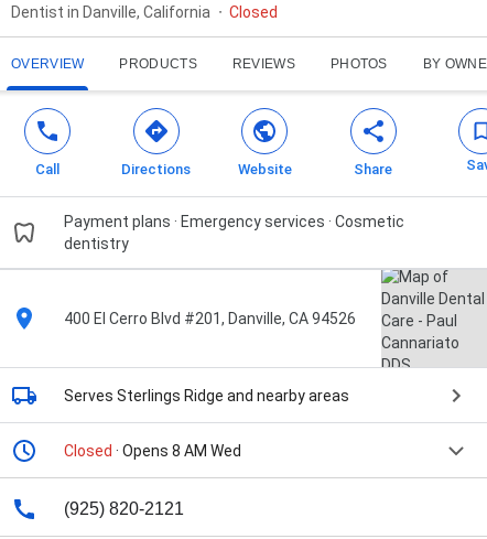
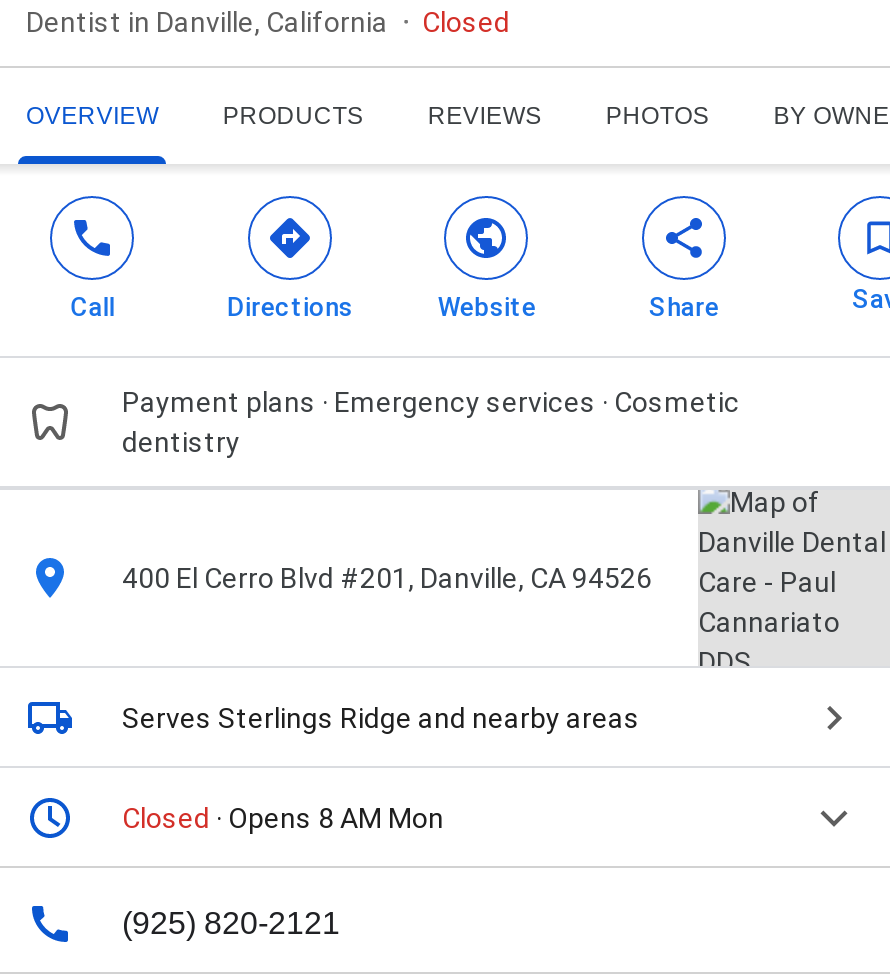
[64,442,241,460] Closed · Opens 8 AM Wed -> [122,802,444,834] Closed · Opens 8 AM Mon

